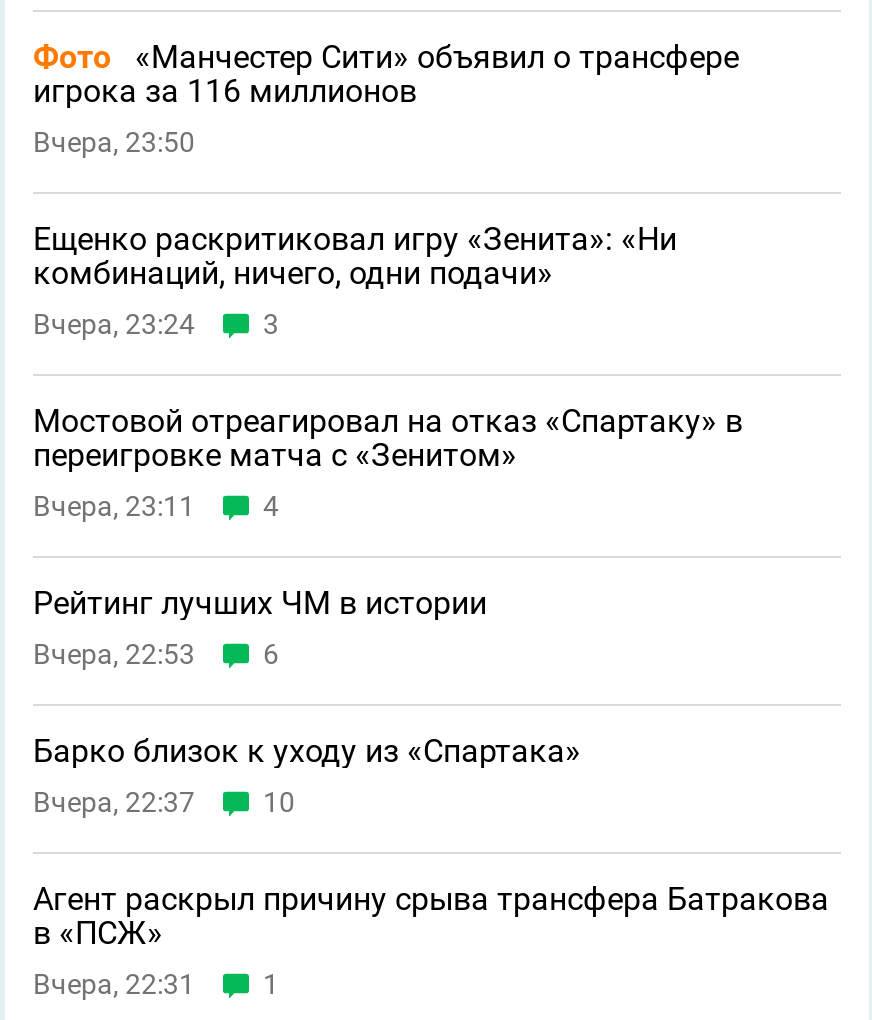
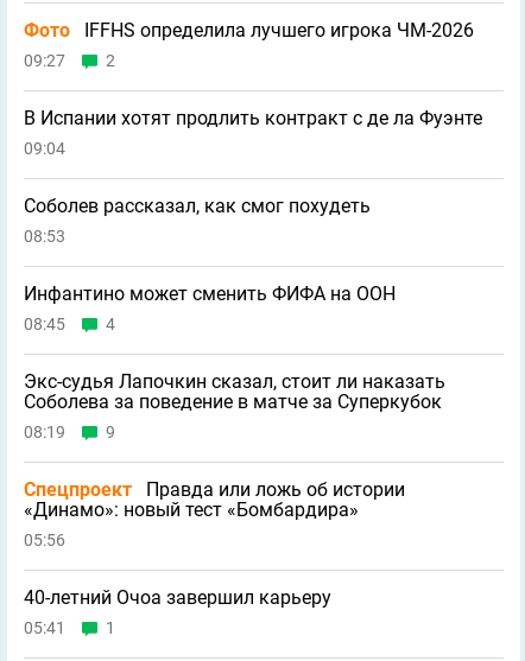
[33,38,743,522] «Манчестер Сити» объявил о трансфере | игрока за 116 миллионов | Вчера, 23:50 | Ещенко раскритиковал игру «Зенита»: «Ни | комбинаций, ничего, одни подачи» | Вчера, 23:24 | 3 | Мостовой отреагировал на отказ «Спартаку» в | переигровке матча с «Зенитом» | Вчера, 23:11 -> [24,19,482,333] IFFHS определила лучшего игрока ЧМ-2026 | 09:27 | 2 | В Испании хотят продлить контракт с де ла Фуэнте | 09:04 | Соболев рассказал, как смог похудеть | 08:53 | Инфантино может сменить ФИФА на ООН | 08:45
[33,584,487,670] Рейтинг лучших ЧМ в истории | Вчера, 22:53 | 6 -> [24,370,445,441] Экс-судья Лапочкин сказал, стоит ли наказать | Соболева за поведение в матче за Суперкубок | 08:19 | 9
[33,732,581,818] Барко близок к уходу из «Спартака» | Вчера, 22:37 | 10 -> [24,478,405,549] Спецпроект | Правда или ложь об истории | «Динамо»: новый тест «Бомбардира» | 05:56
[33,880,829,1000] Агент раскрыл причину срыва трансфера Батракова | в «ПСЖ» | Вчера, 22:31 -> [24,586,331,637] 40-летний Очоа завершил карьеру | 05:41

